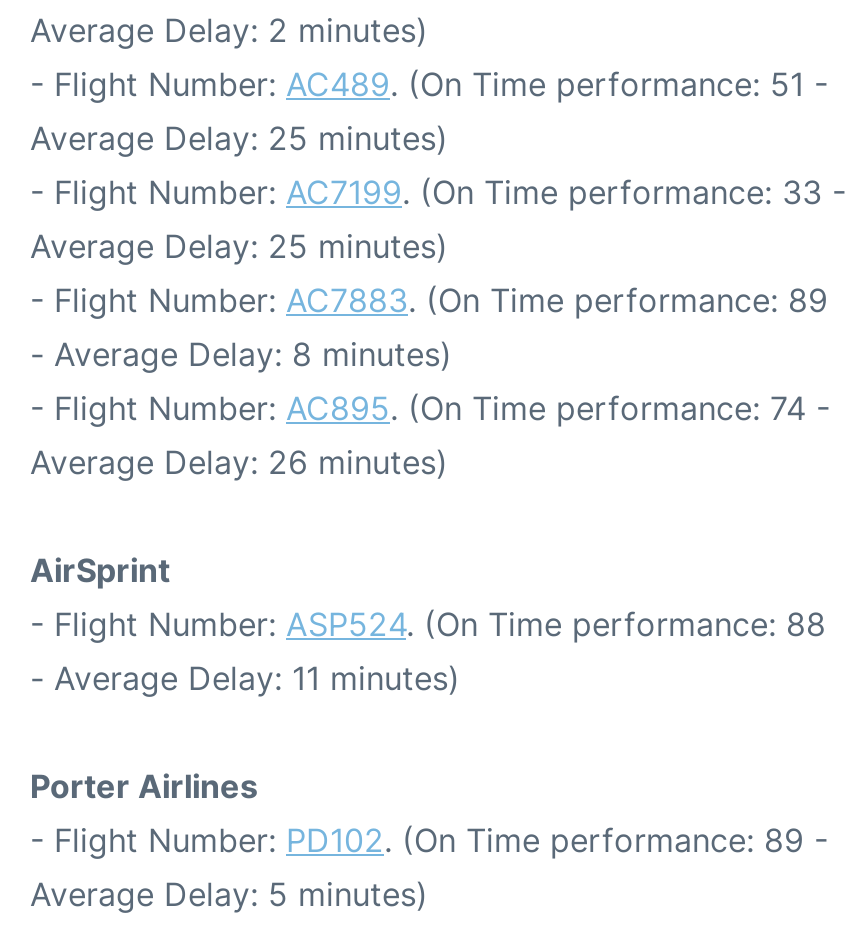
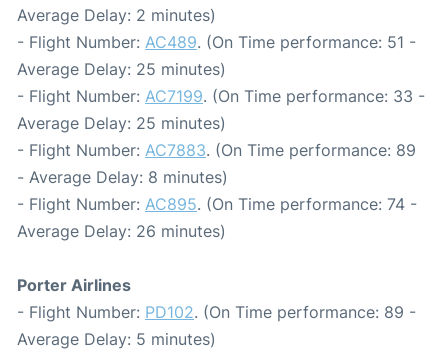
[30,550,826,698] AirSprint | - Flight Number: ASP524. (On Time performance: 88 | - Average Delay: 11 minutes) -> none

